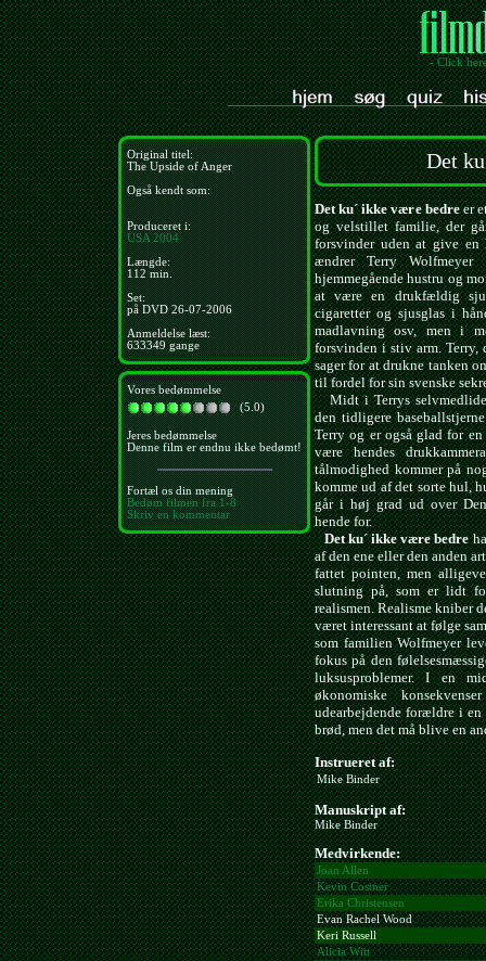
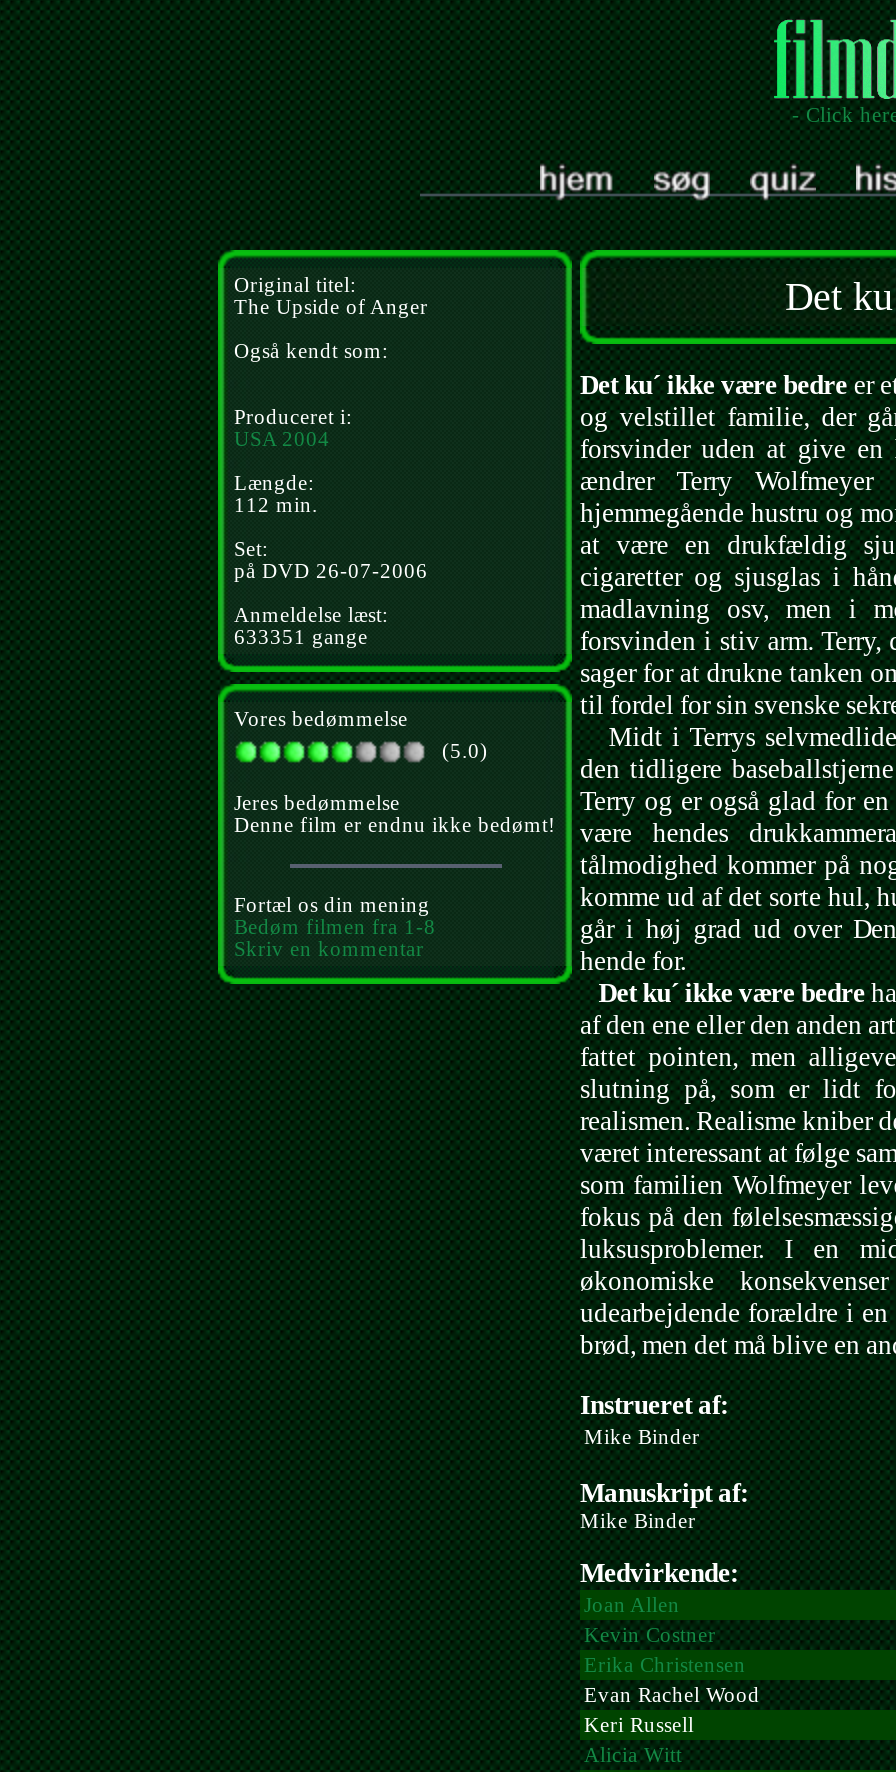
[127,339,200,351] 633349 gange -> [234,626,368,648] 633351 gange

